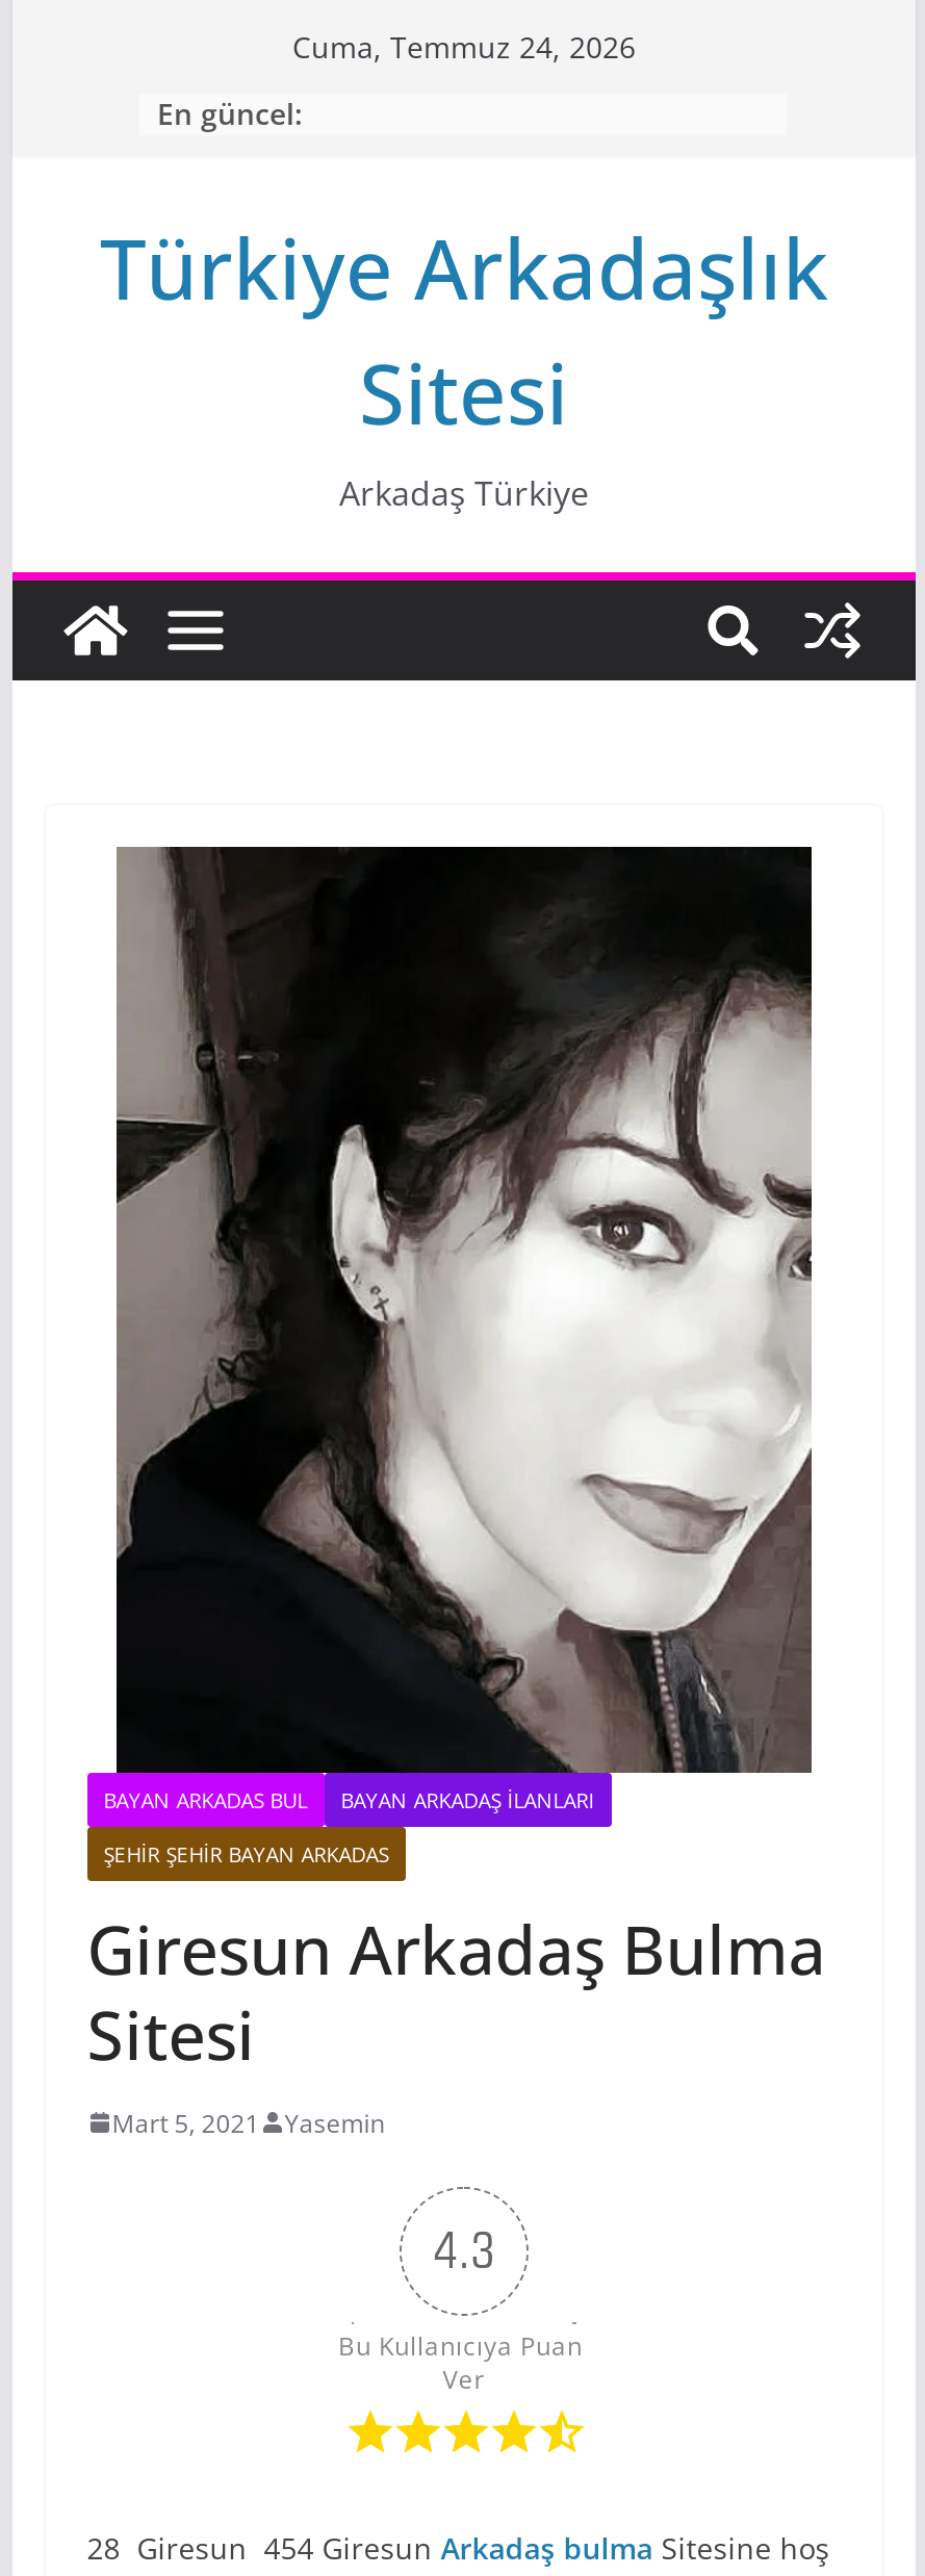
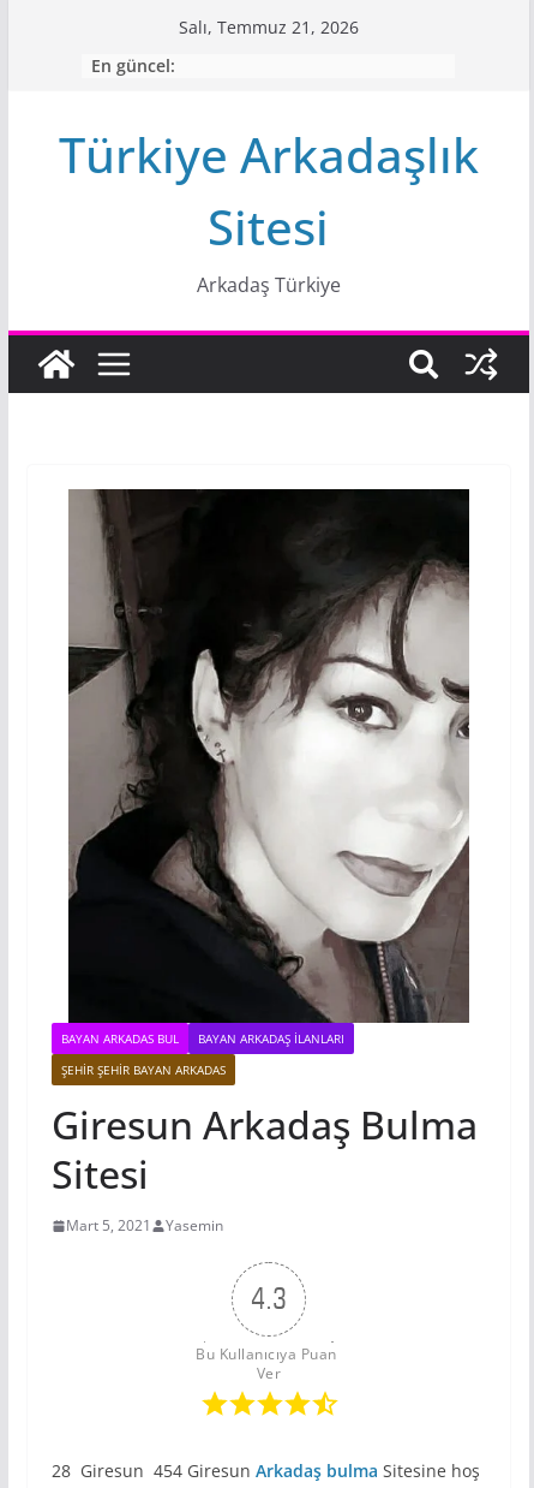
[292,27,636,67] Cuma, Temmuz 24, 2026 -> [179,16,359,38] Salı, Temmuz 21, 2026

